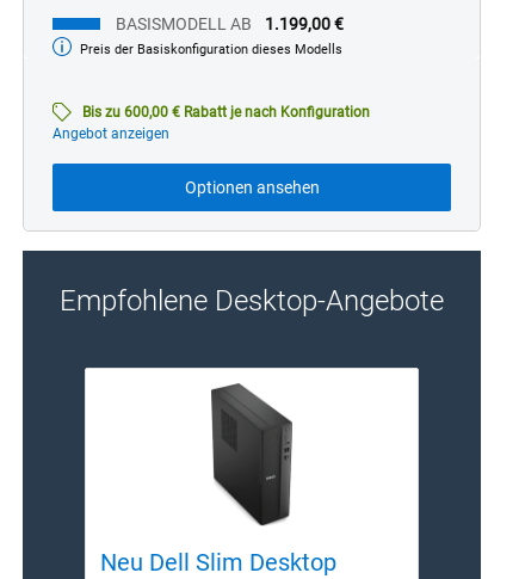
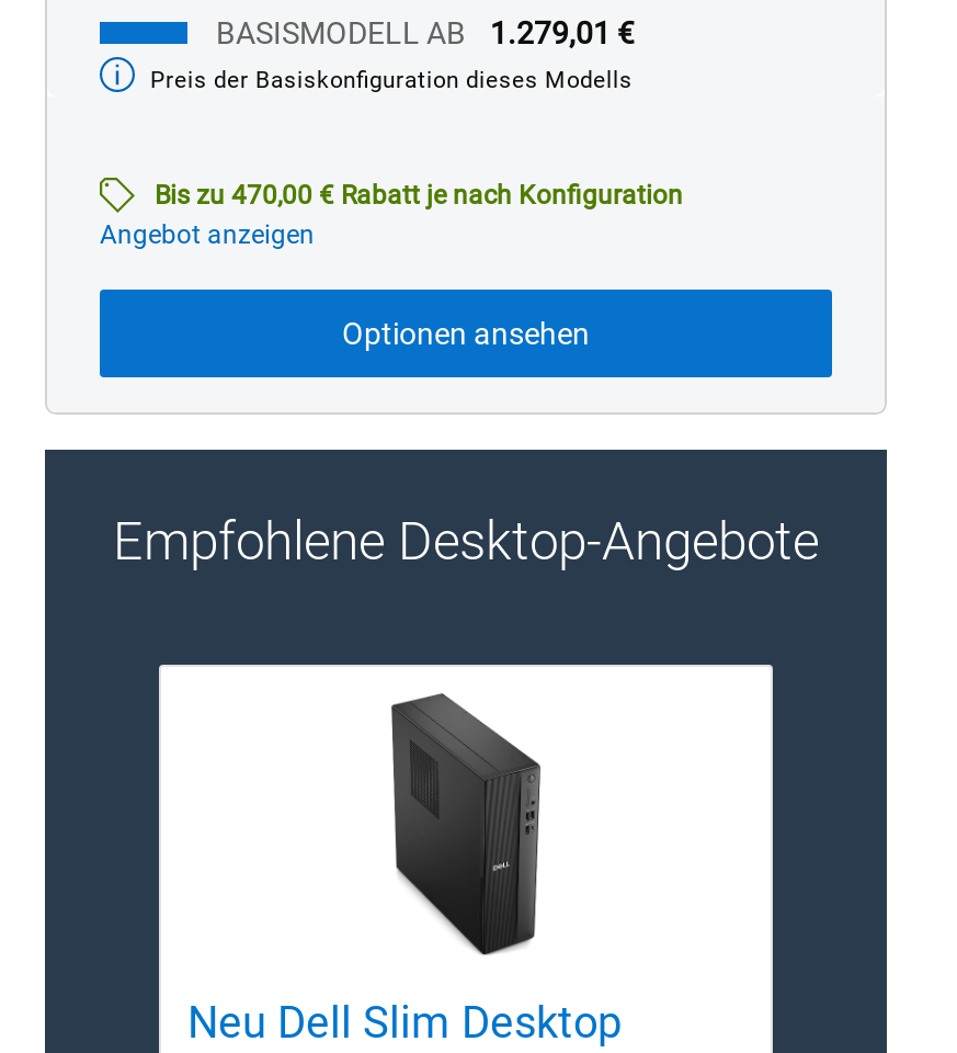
[116,14,344,33] BASISMODELL AB 1.199,00 € -> [216,14,635,50] BASISMODELL AB 1.279,01 €
[82,103,370,120] Bis zu 600,00 € Rabatt je nach Konfiguration -> [155,179,683,210] Bis zu 470,00 € Rabatt je nach Konfiguration

